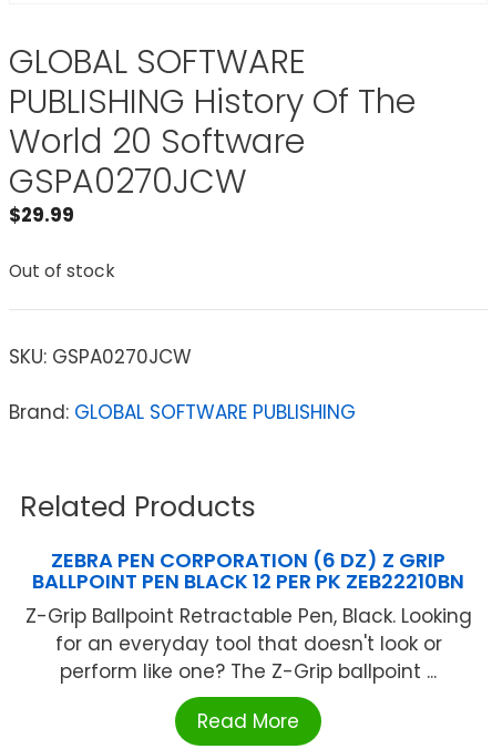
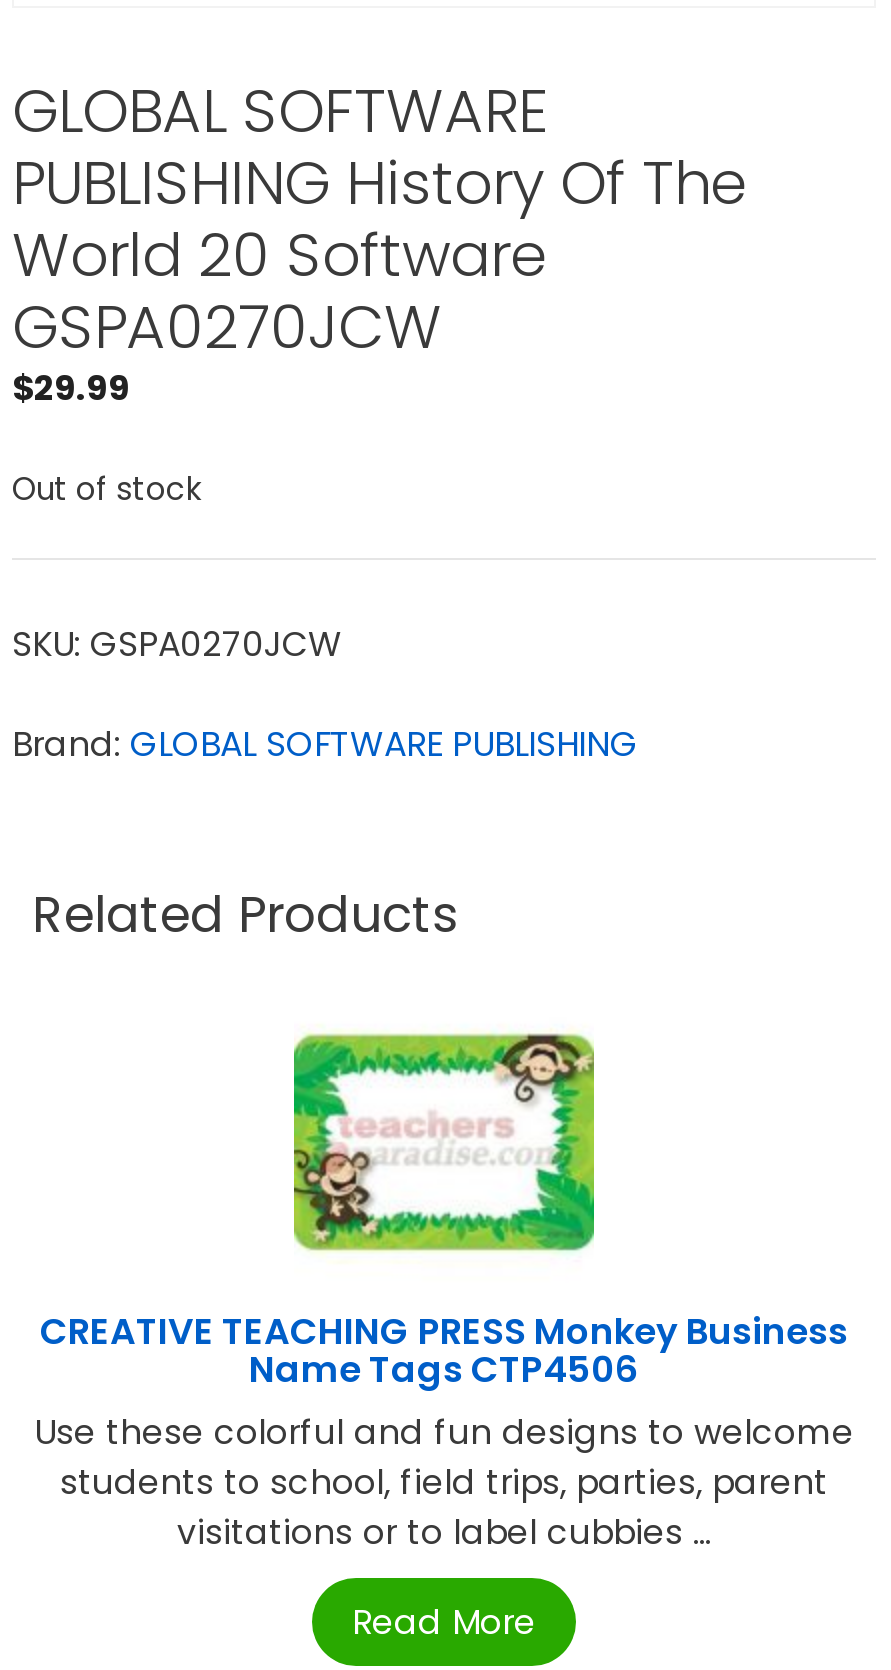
[25,546,471,685] ZEBRA PEN CORPORATION (6 DZ) Z GRIP | BALLPOINT PEN BLACK 12 PER PK ZEB22210BN | Z-Grip Ballpoint Retractable Pen, Black. Looking | for an everyday tool that doesn't look or | perform like one? The Z-Grip ballpoint ... -> [34,1306,854,1556] CREATIVE TEACHING PRESS Monkey Business | Name Tags CTP4506 | Use these colorful and fun designs to welcome | students to school, field trips, parties, parent | visitations or to label cubbies ...

